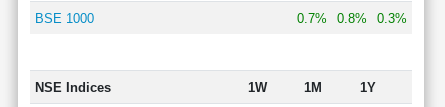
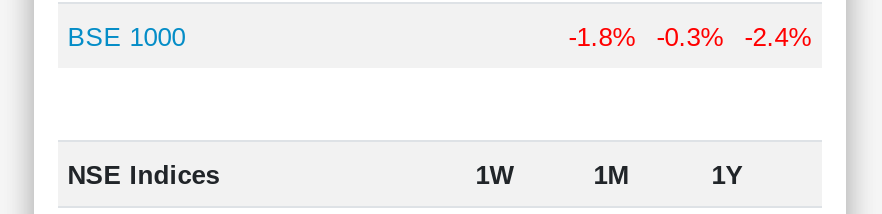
[297,11,327,26] 0.7% -> [568,22,636,52] -1.8%
[337,11,367,26] 0.8% -> [656,22,724,52] -0.3%
[377,11,407,26] 0.3% -> [744,22,812,52] -2.4%

